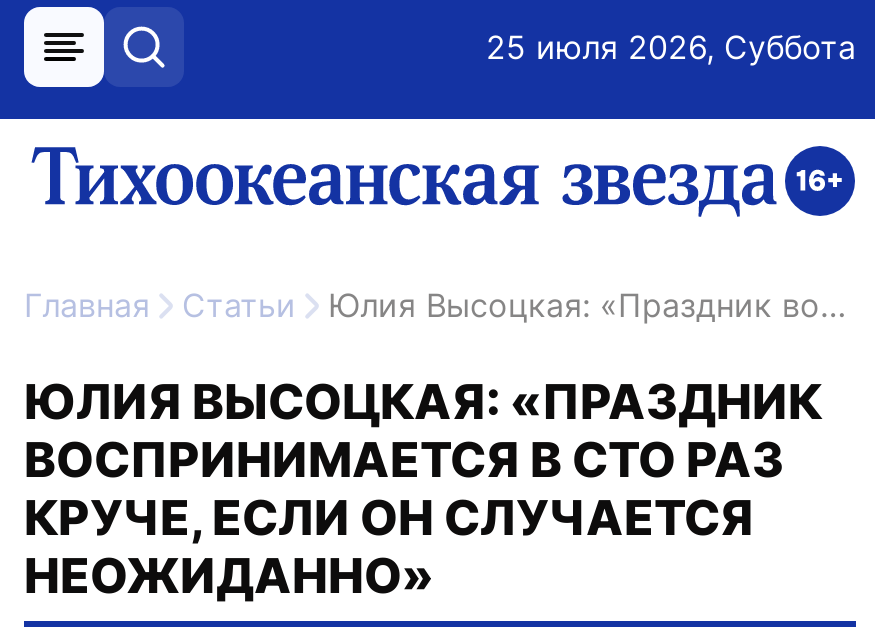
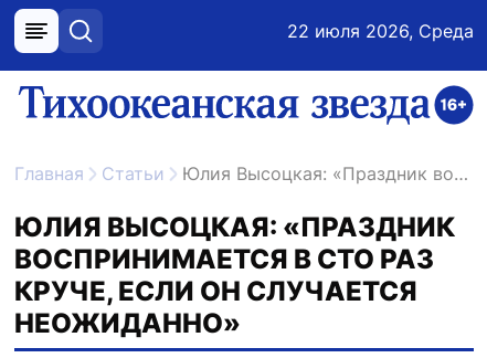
[486,27,856,67] 25 июля 2026, Суббота -> [287,20,474,42] 22 июля 2026, Среда

